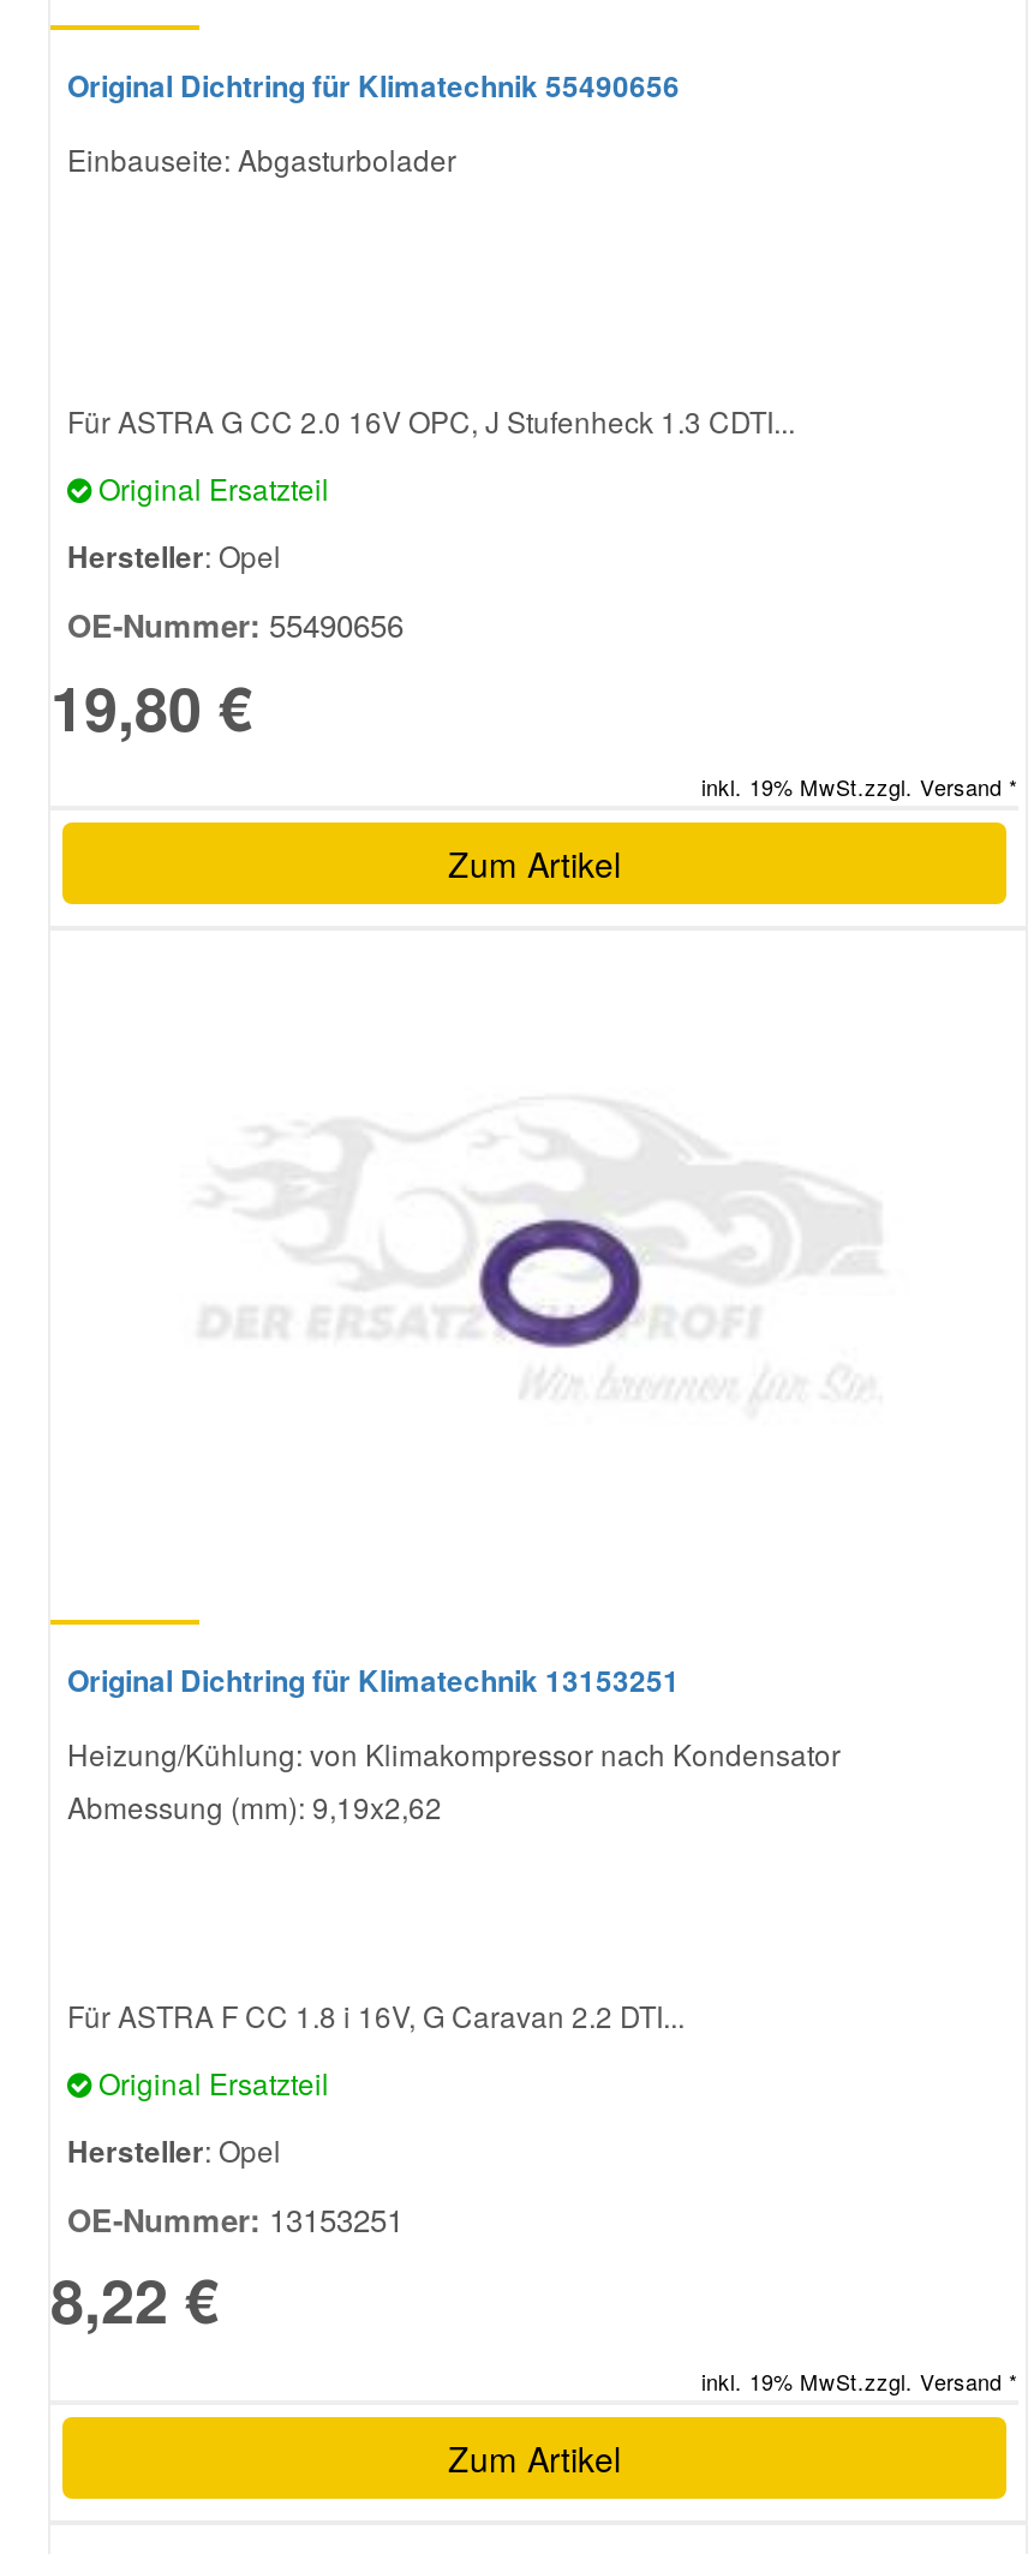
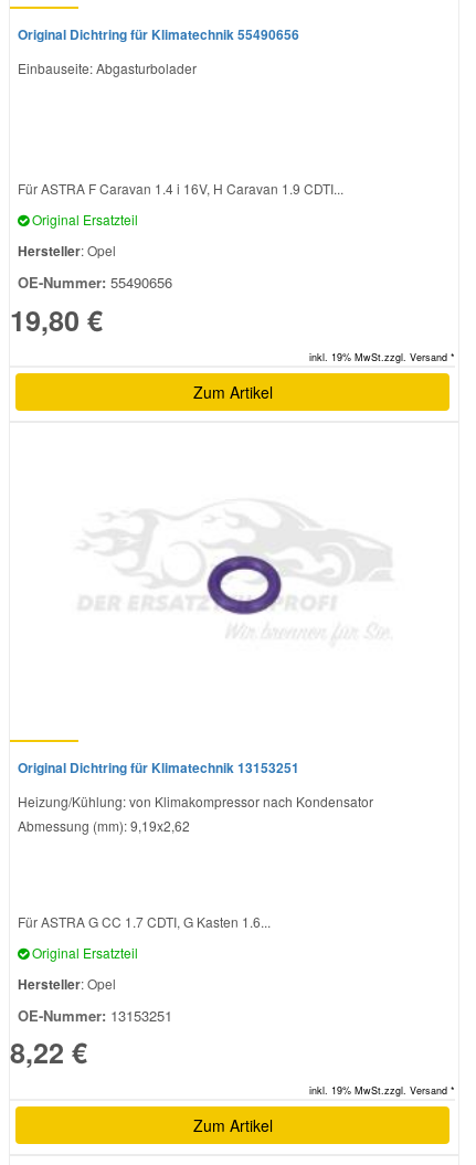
[67,401,795,441] Für ASTRA G CC 2.0 16V OPC, J Stufenheck 1.3 CDTI... -> [18,179,343,198] Für ASTRA F Caravan 1.4 i 16V, H Caravan 1.9 CDTI...
[67,1994,685,2035] Für ASTRA F CC 1.8 i 16V, G Caravan 2.2 DTI... -> [18,912,271,931] Für ASTRA G CC 1.7 CDTI, G Kasten 1.6...

